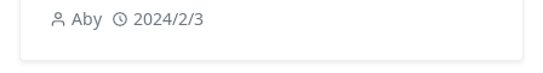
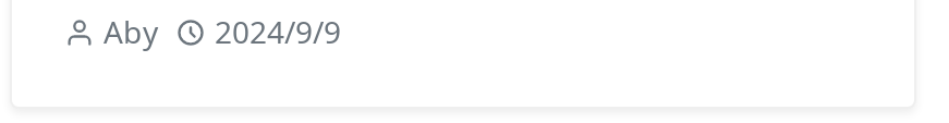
[72,7,204,30] Aby 2024/2/3 -> [104,11,341,52] Aby 2024/9/9

